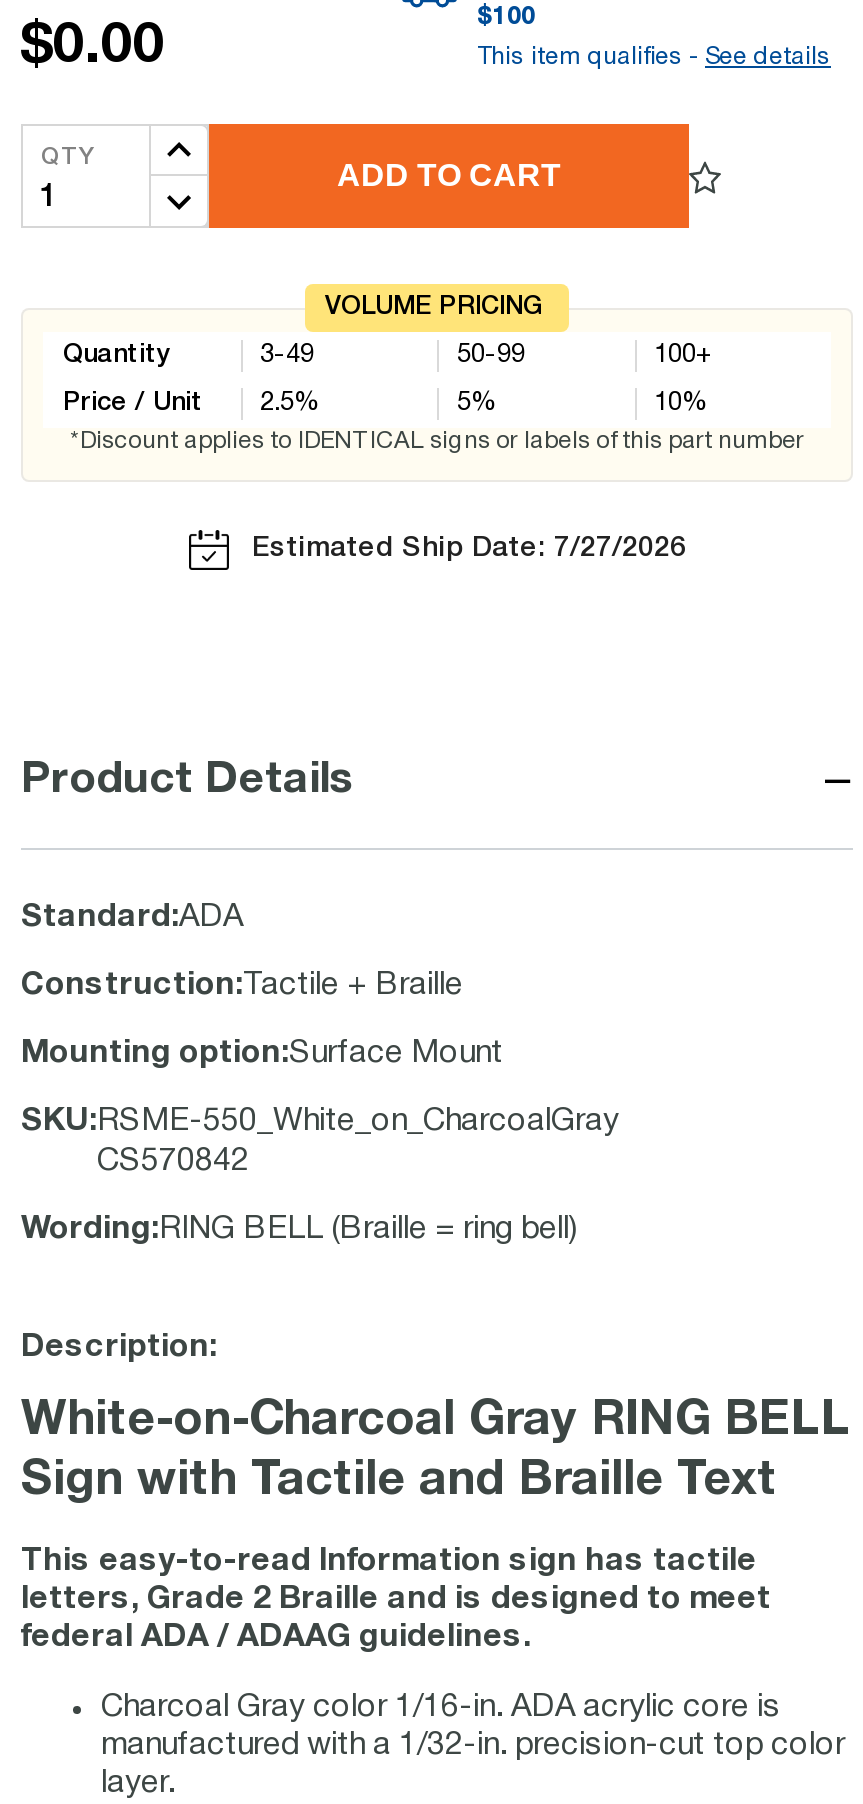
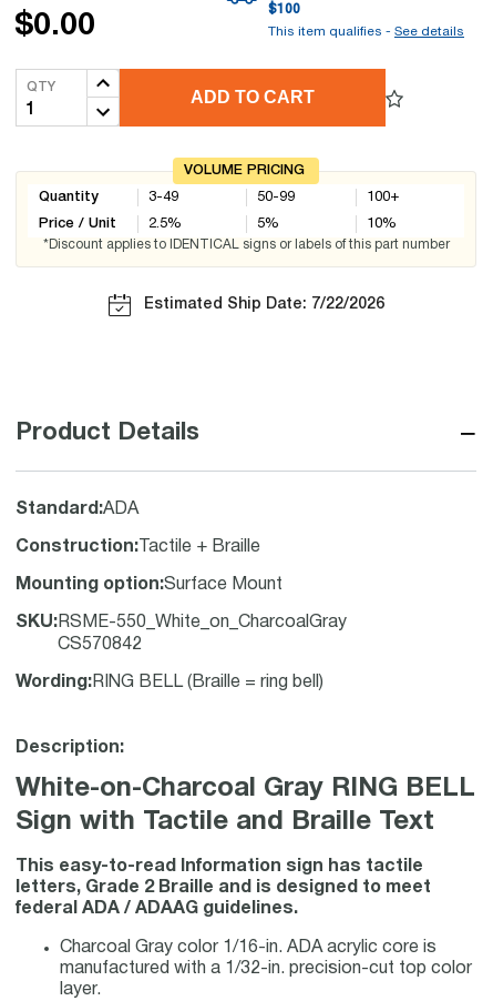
[252,536,686,562] Estimated Ship Date: 7/27/2026 -> [143,297,384,312] Estimated Ship Date: 7/22/2026

